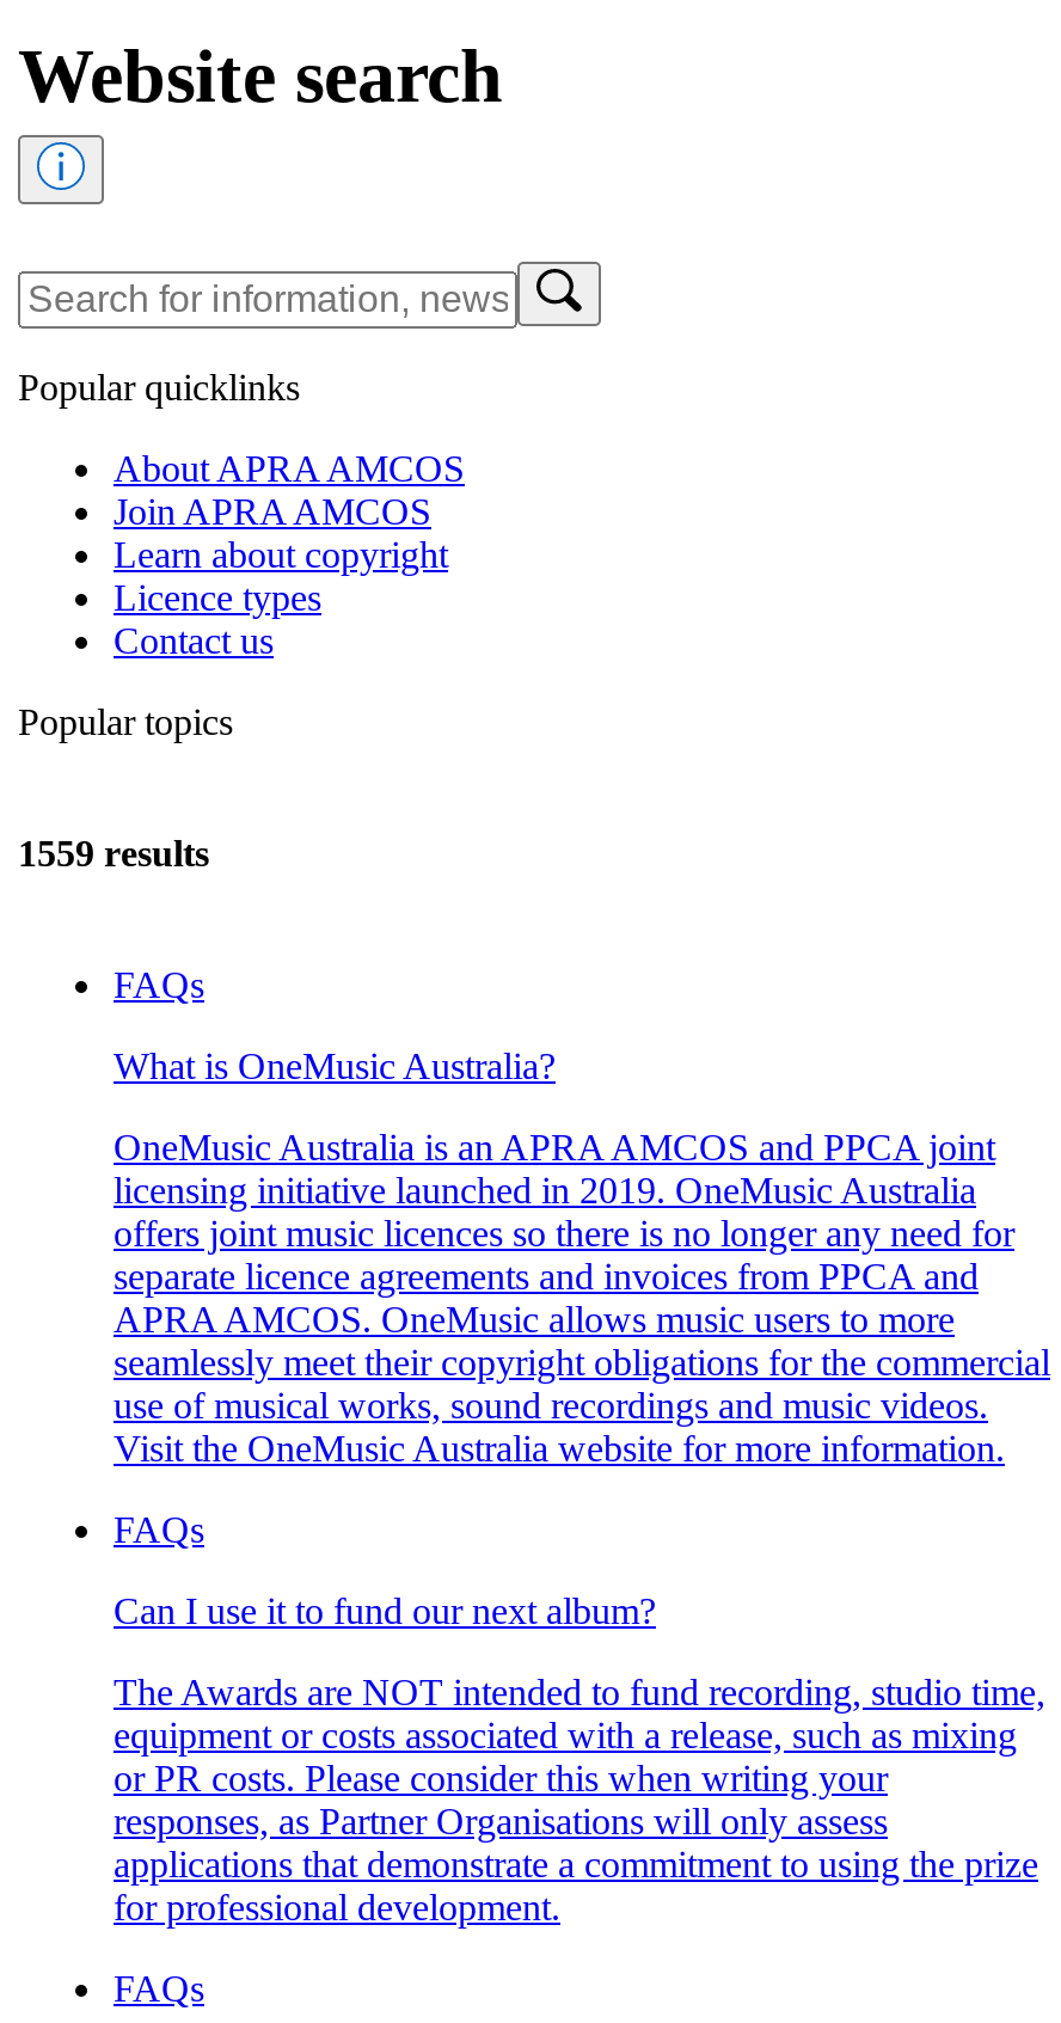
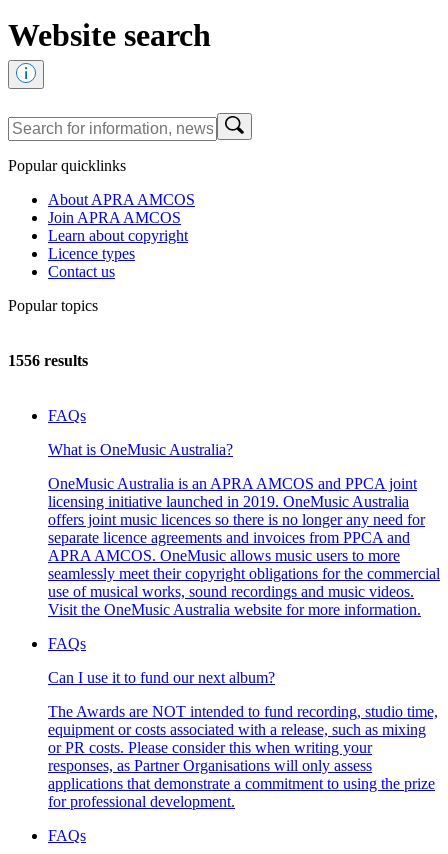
[18,833,209,874] 1559 results -> [8,352,88,369] 1556 results

